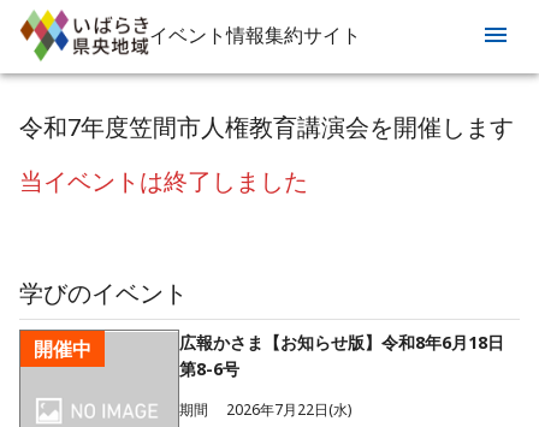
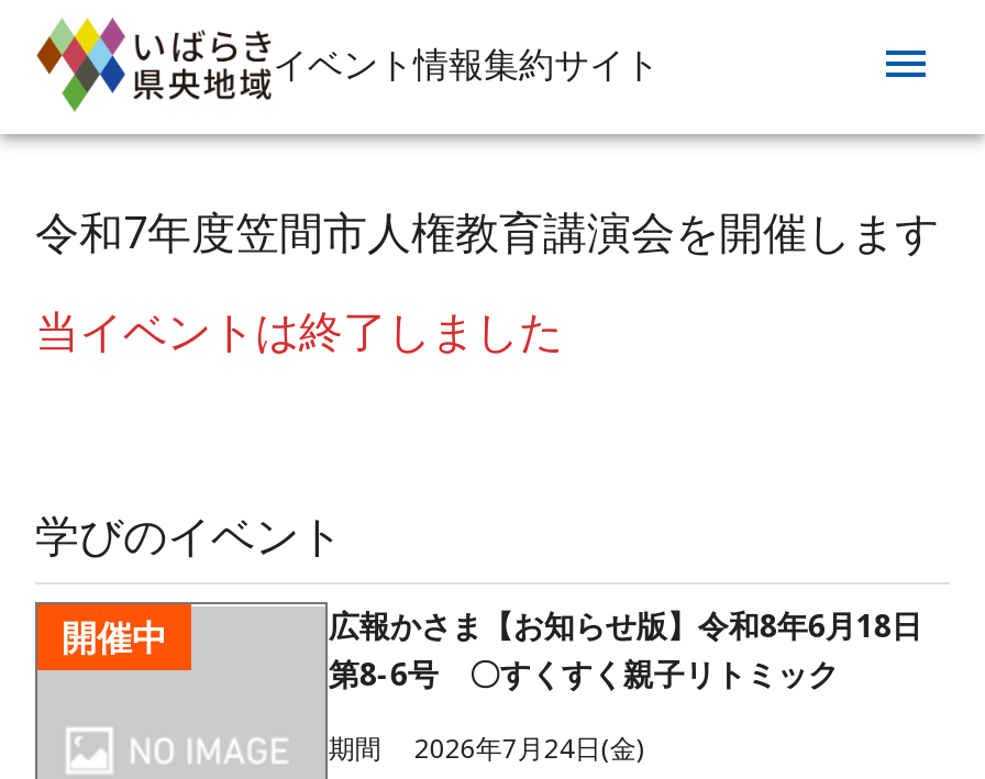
[180,357,240,380] 第8-6号 -> [328,652,838,694] 第8-6号 〇すくすく親子リトミック
[180,399,352,420] 期間 2026年7月22日(水) -> [328,729,643,766] 期間 2026年7月24日(金)

